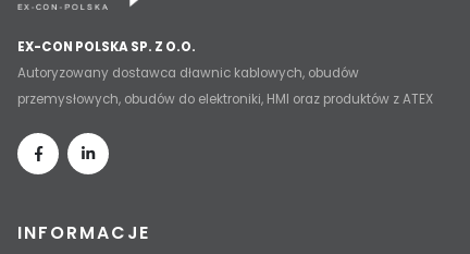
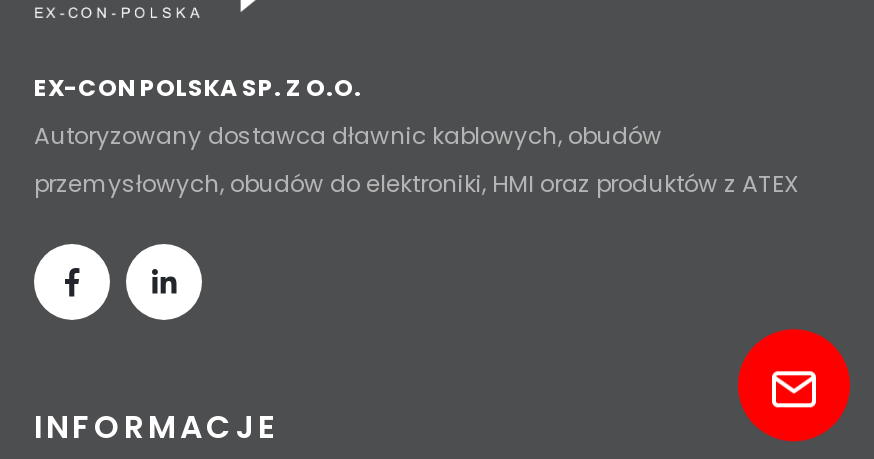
none -> [736,328,852,444] [image]

